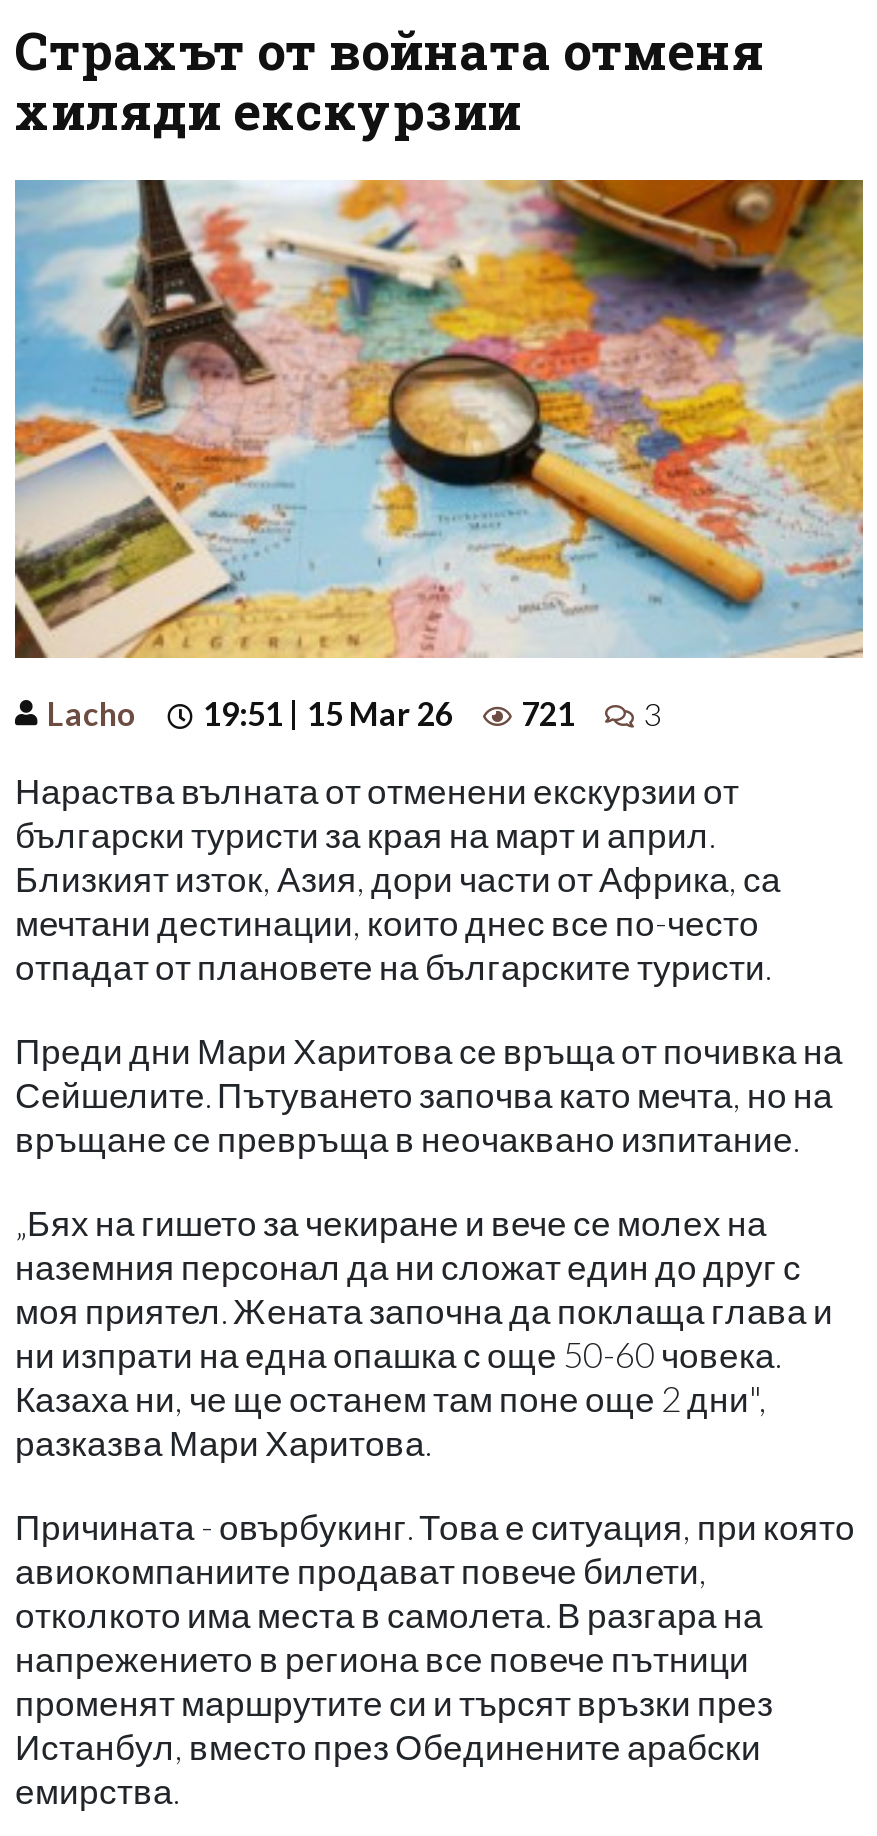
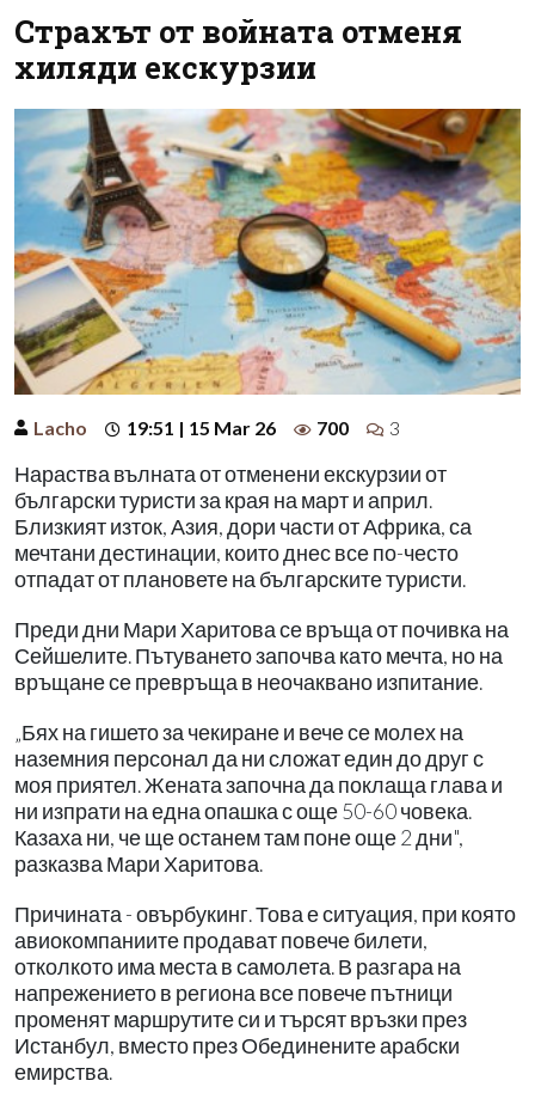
[521,693,575,731] 721 -> [316,416,349,438] 700

